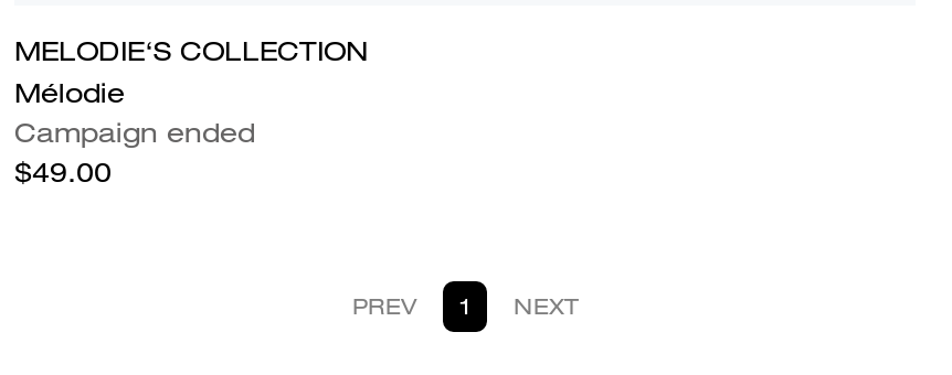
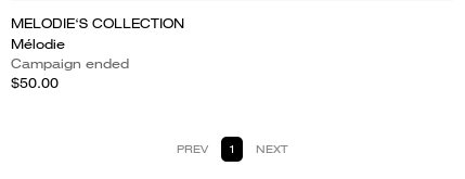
[14,153,112,191] $49.00 -> [11,74,59,92] $50.00

